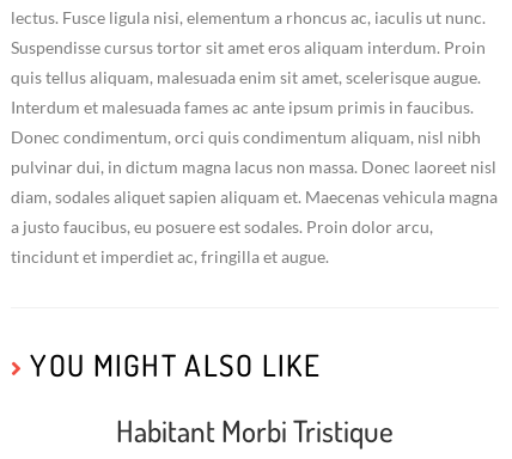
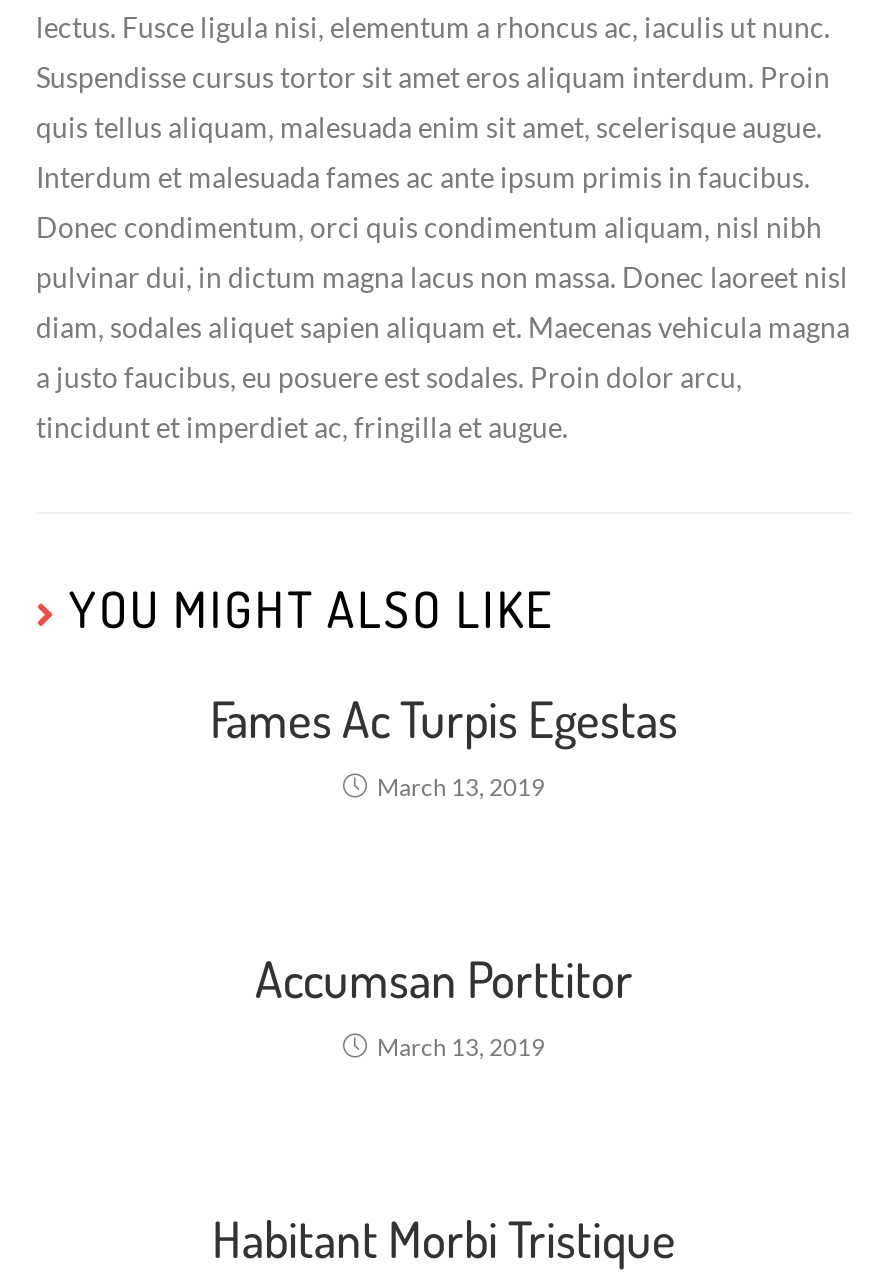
none -> [210,685,678,1061] Fames Ac Turpis Egestas | March 13, 2019 | Accumsan Porttitor | March 13, 2019

